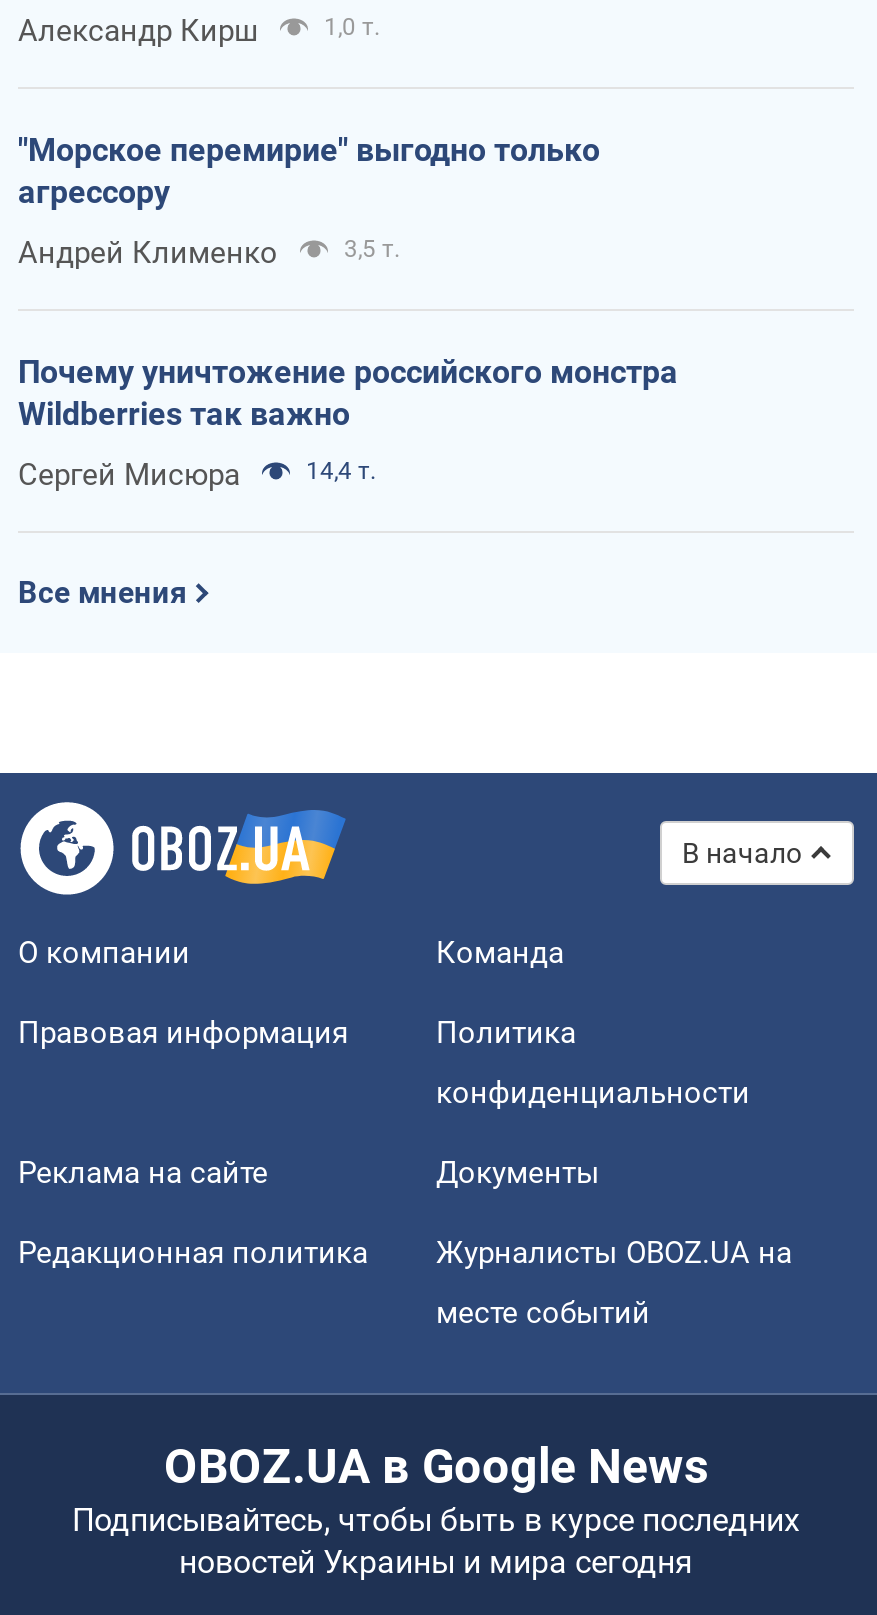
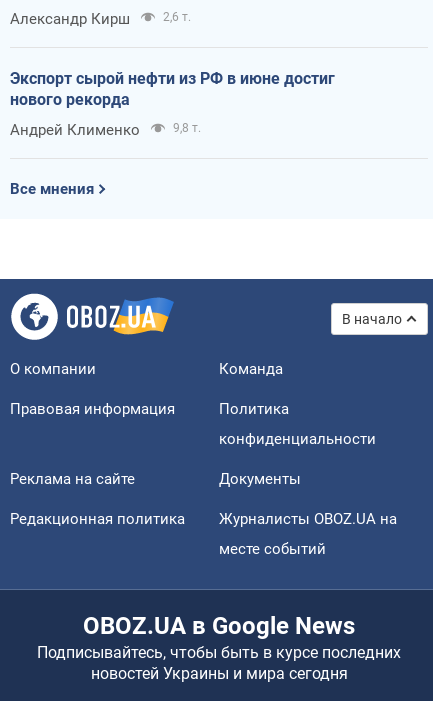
[324,12,380,40] 1,0 т. -> [163,10,191,24] 2,6 т.
[18,130,600,210] "Морское перемирие" выгодно только | агрессору -> [10,69,335,109] Экспорт сырой нефти из РФ в июне достиг | нового рекорда
[18,234,678,492] 3,5 т. | Почему уничтожение российского монстра | Wildberries так важно | Сергей Мисюра | 14,4 т. -> [173,121,201,135] 9,8 т.

